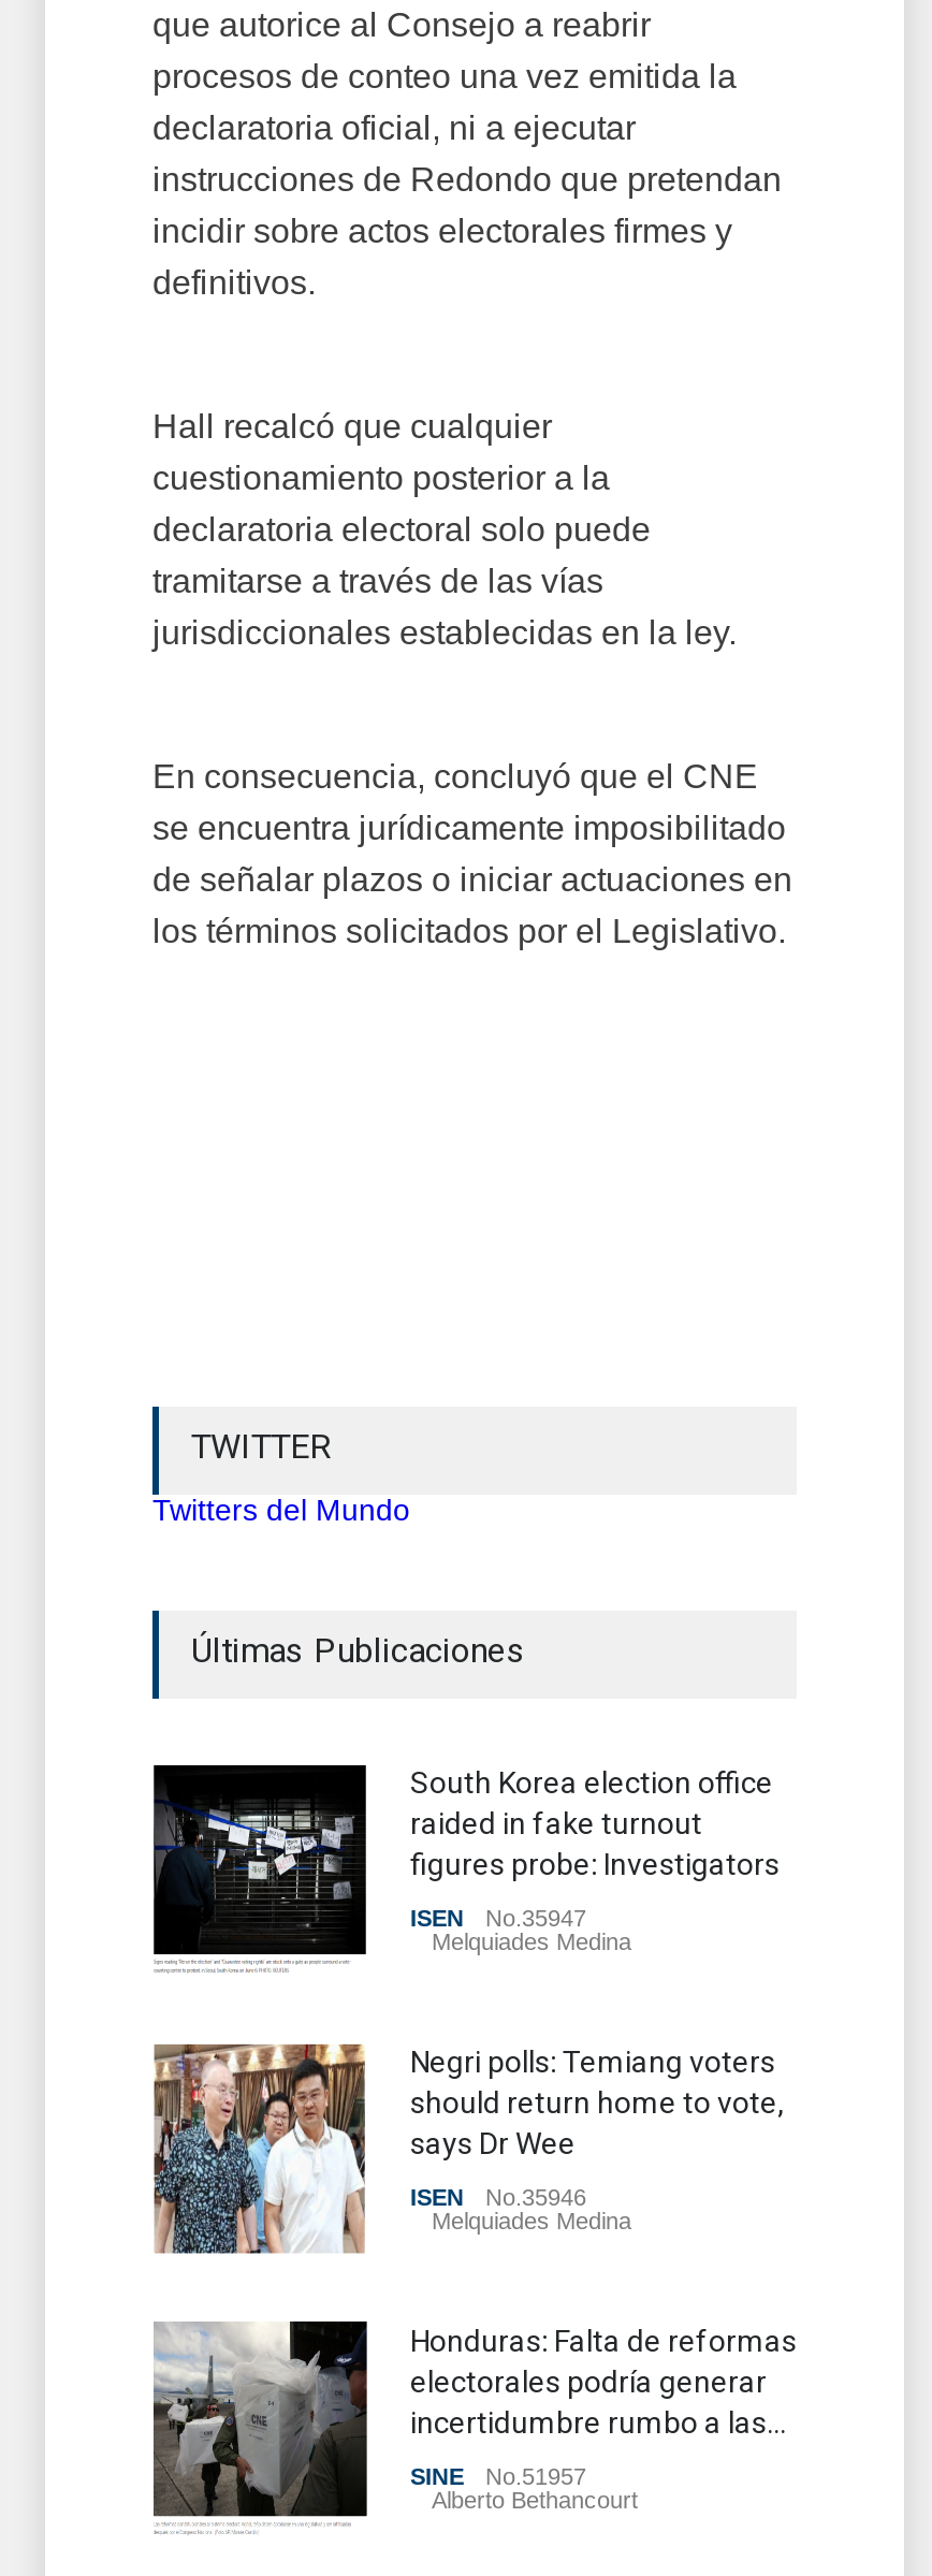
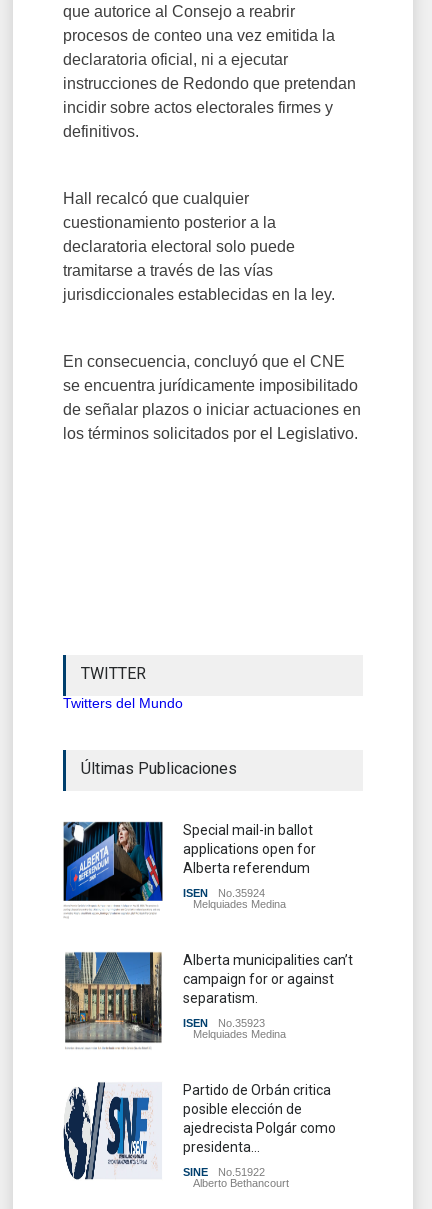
[152,1763,780,1974] [image] | South Korea election office | raided in fake turnout | figures probe: Investigators -> [63,821,316,910] [image] | Special mail-in ballot | applications open for | Alberta referendum
[410,1906,586,1932] ISEN No.35947 -> [183,887,265,899] ISEN No.35924
[152,2042,784,2255] [image] | Negri polls: Temiang voters | should return home to vote, | says Dr Wee -> [64,951,353,1049] [image] | Alberta municipalities can’t | campaign for or against | separatism.
[410,2185,586,2211] ISEN No.35946 -> [183,1017,265,1029] ISEN No.35923
[150,2319,797,2534] [image] | Honduras: Falta de reformas | electorales podría generar | incertidumbre rumbo a las... -> [63,1082,336,1191] [image] | Partido de Orbán critica | posible elección de | ajedrecista Polgár como | presidenta...
[410,2464,586,2490] SINE No.51957 -> [183,1166,265,1178] SINE No.51922

